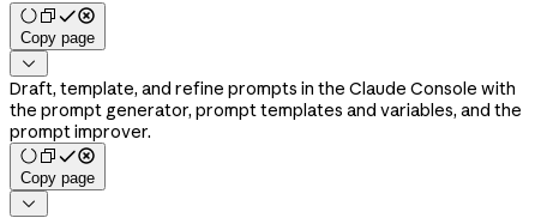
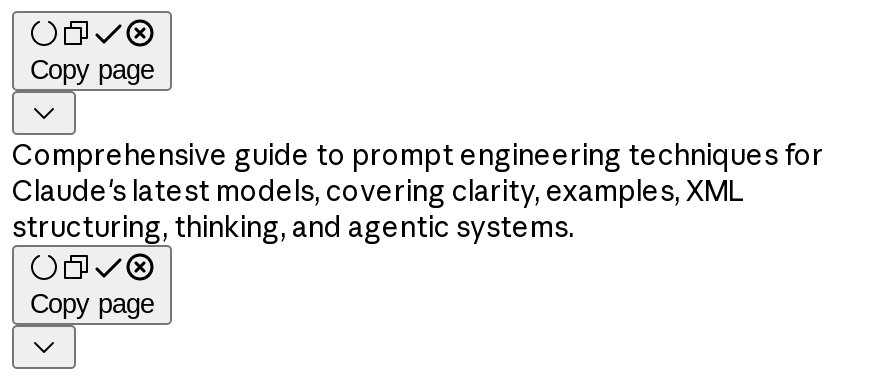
[10,78,522,142] Draft, template, and refine prompts in the Claude Console with | the prompt generator, prompt templates and variables, and the | prompt improver. -> [12,137,824,245] Comprehensive guide to prompt engineering techniques for | Claude's latest models, covering clarity, examples, XML | structuring, thinking, and agentic systems.

